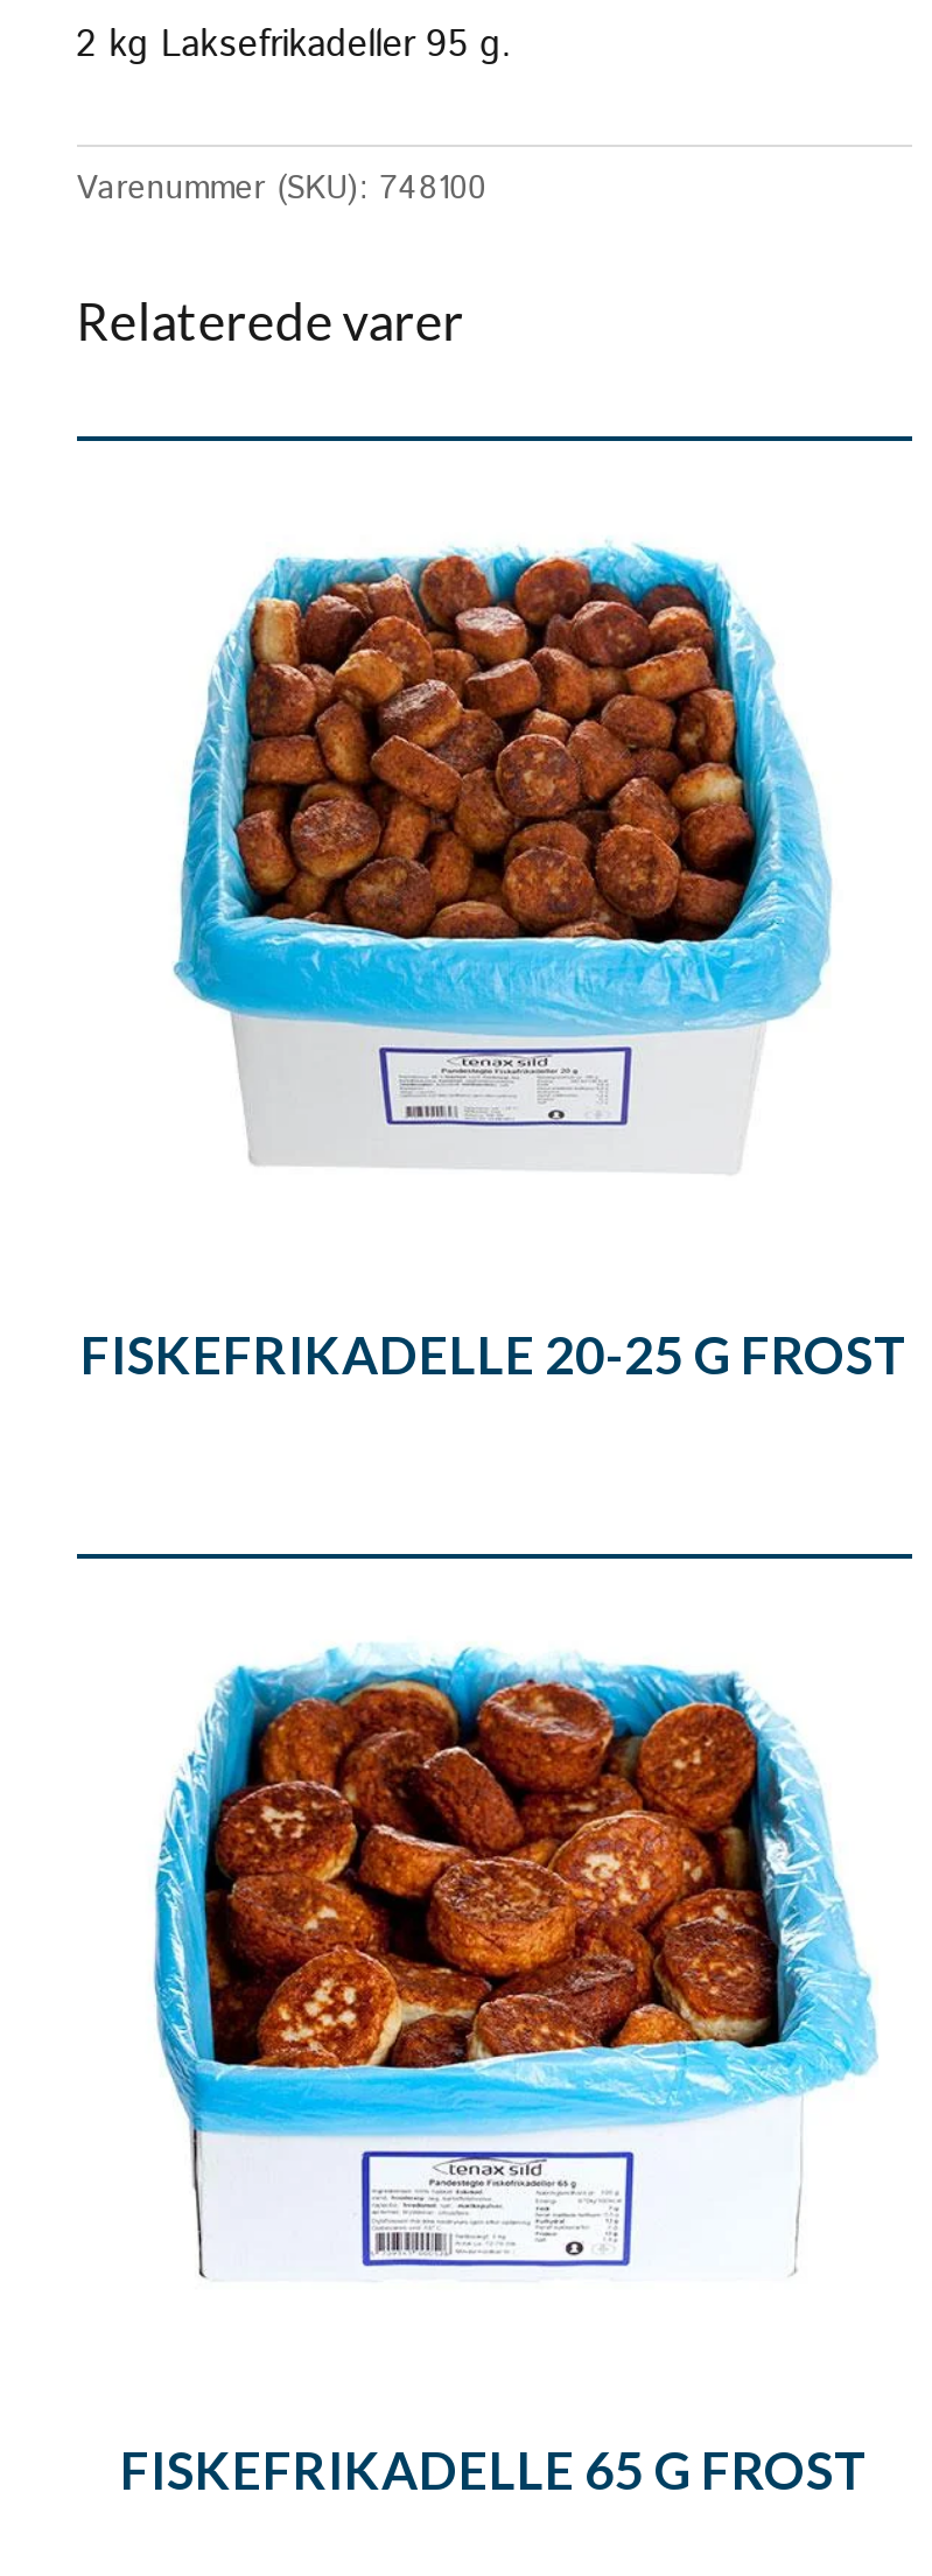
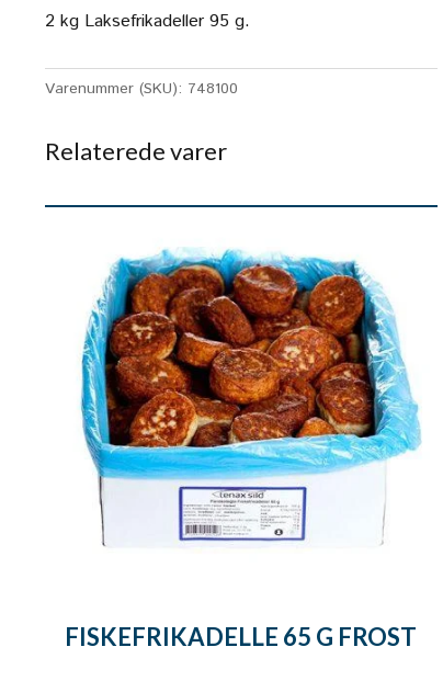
[175,546,833,1164] [image] -> none
[80,1323,909,1386] FISKEFRIKADELLE 20-25 G FROST -> none

